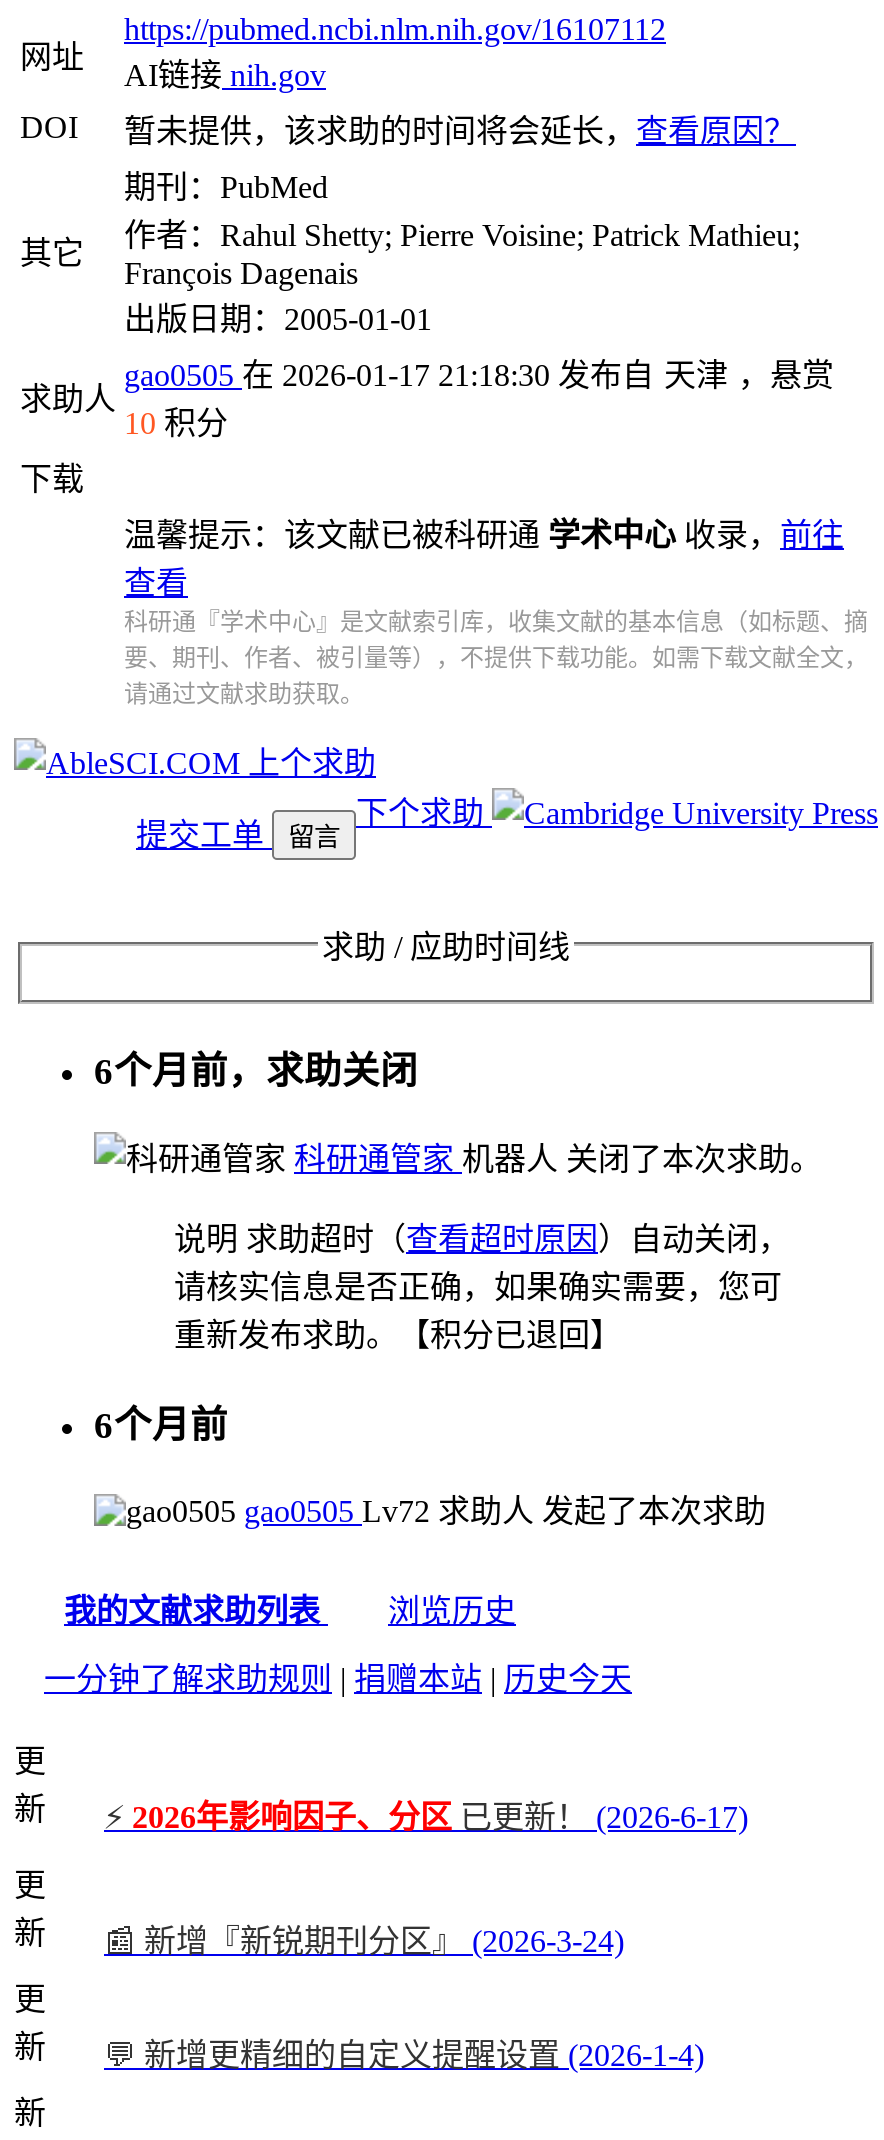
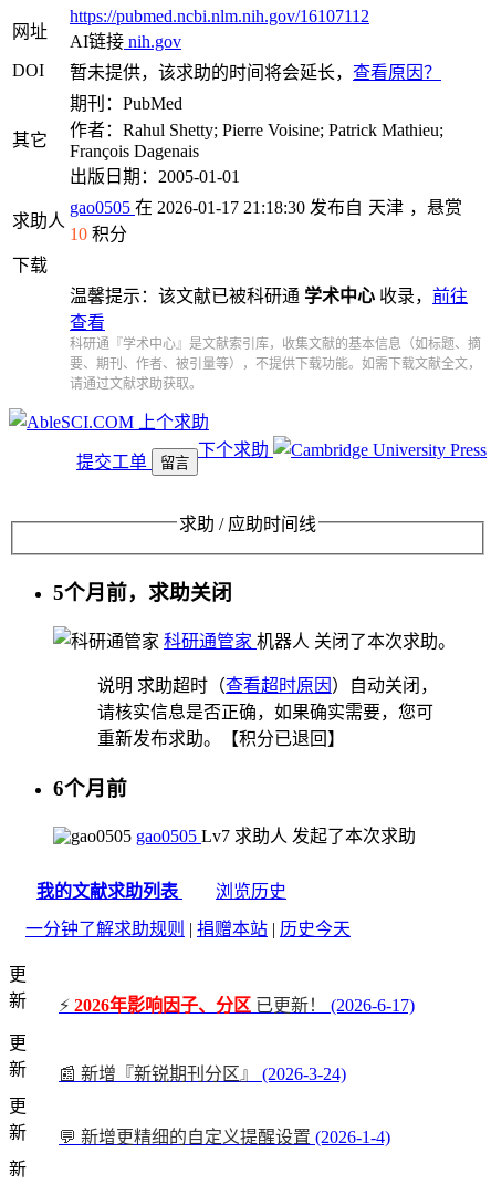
[94,1051,418,1093] 6个月前，求助关闭 -> [53,581,232,605] 5个月前，求助关闭
[244,1495,766,1529] gao0505 Lv72 求助人发起了本次求助 -> [136,827,416,846] gao0505 Lv7 求助人发起了本次求助

